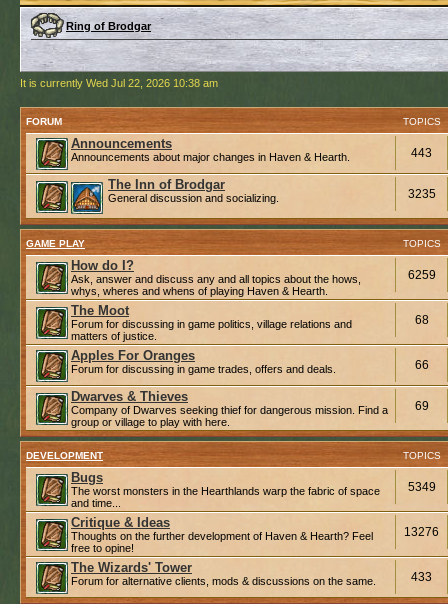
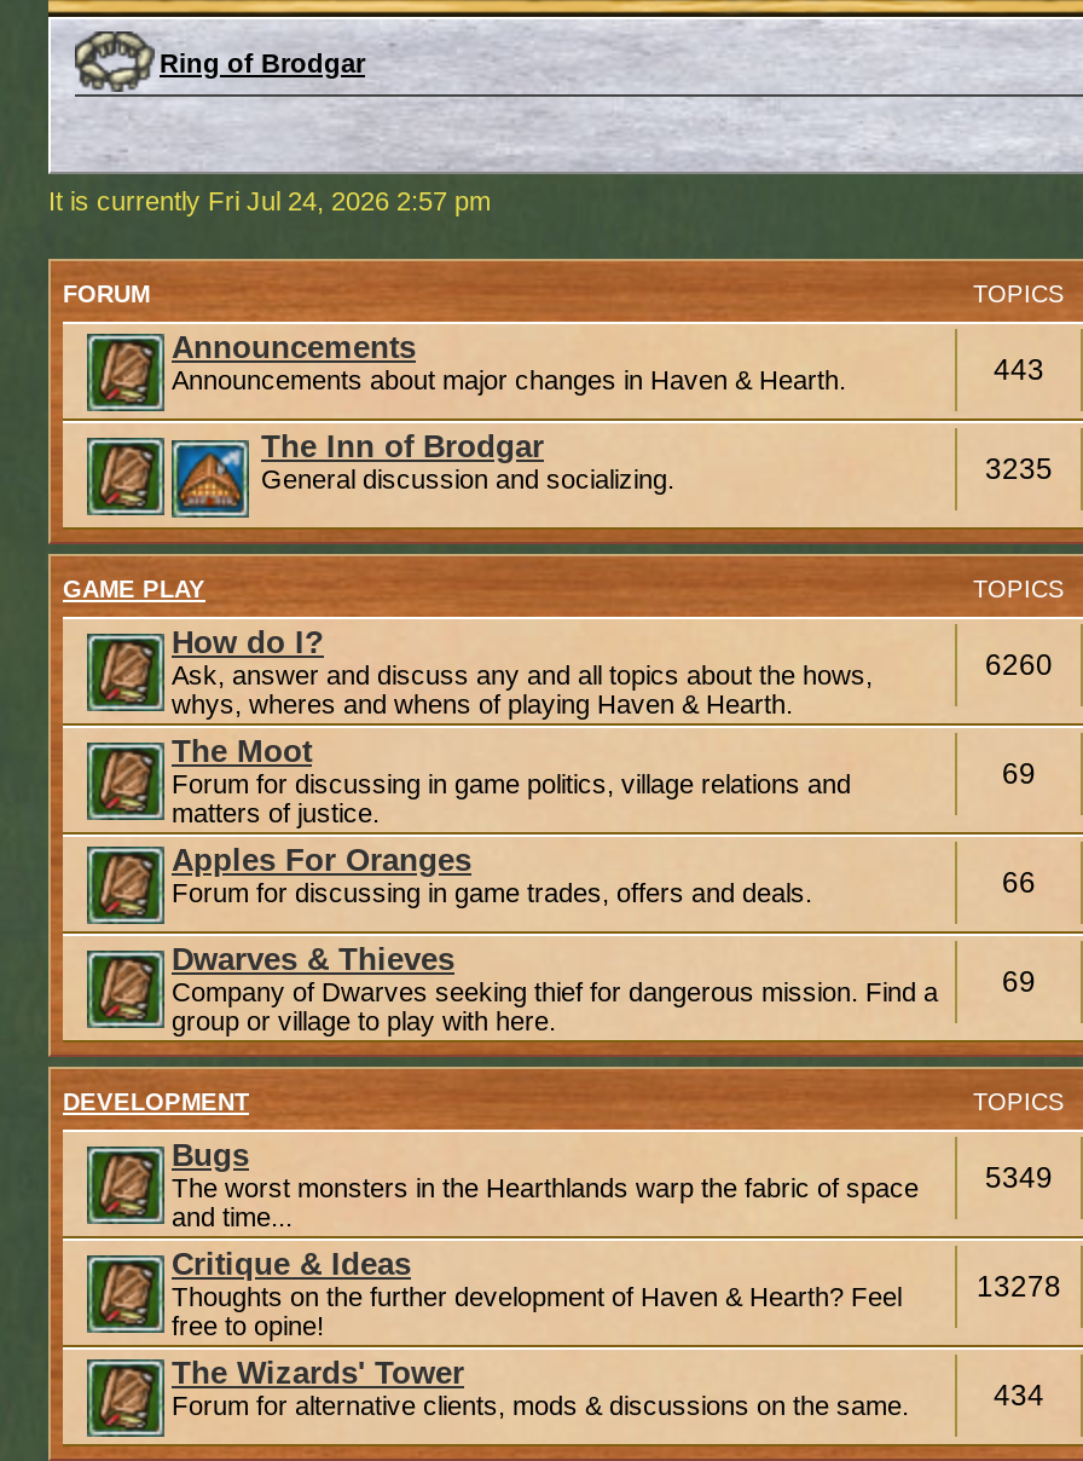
[20,77,218,89] It is currently Wed Jul 22, 2026 10:38 am -> [48,186,491,215] It is currently Fri Jul 24, 2026 2:57 pm
[407,267,435,281] 6259 -> [985,647,1053,681] 6260
[414,312,428,326] 68 -> [1002,756,1036,790] 69
[404,524,439,538] 13276 -> [977,1269,1061,1303] 13278
[411,569,432,583] 433 -> [994,1378,1044,1411] 434

